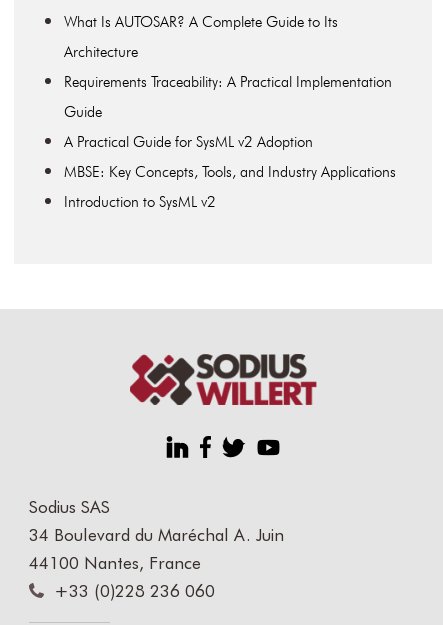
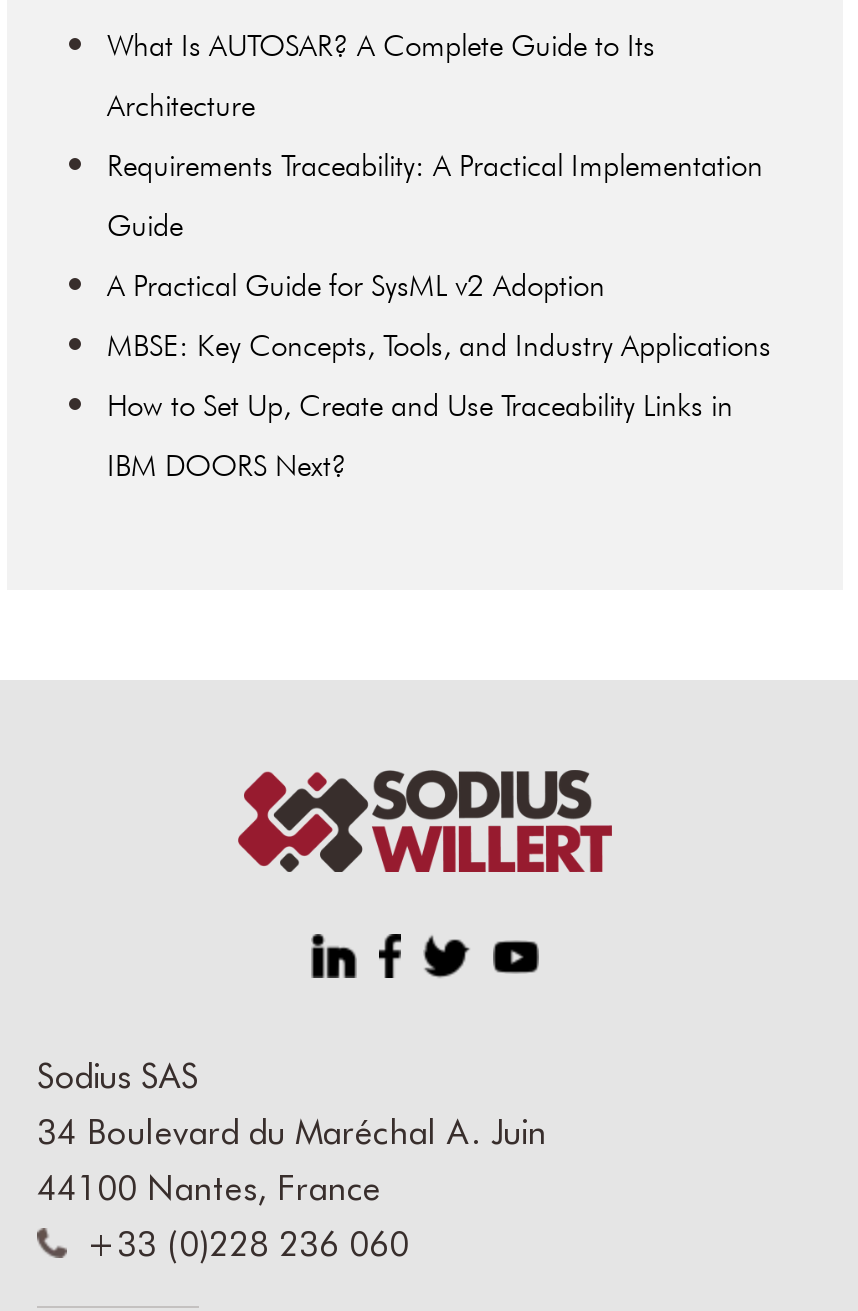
[64,193,216,211] Introduction to SysML v2 -> [107,388,733,484] How to Set Up, Create and Use Traceability Links in | IBM DOORS Next?

